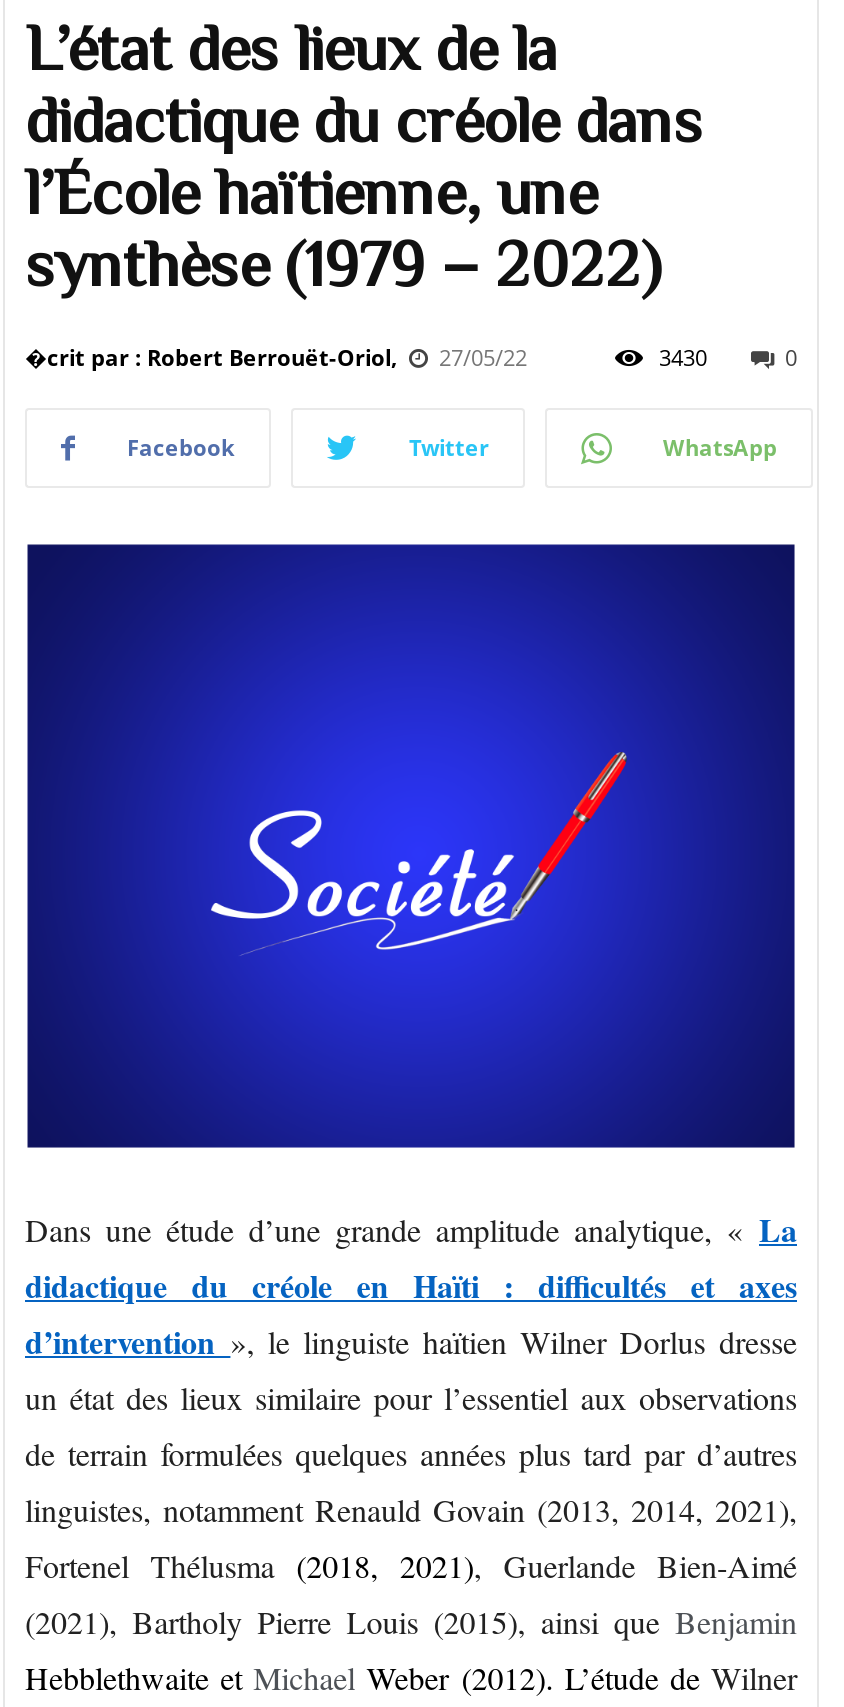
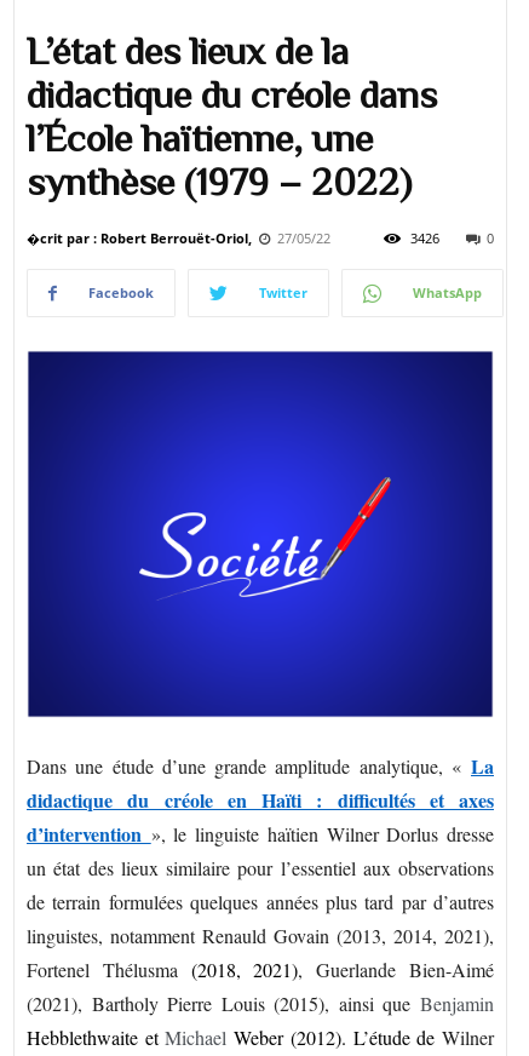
[659,343,707,373] 3430 -> [410,229,439,248] 3426

